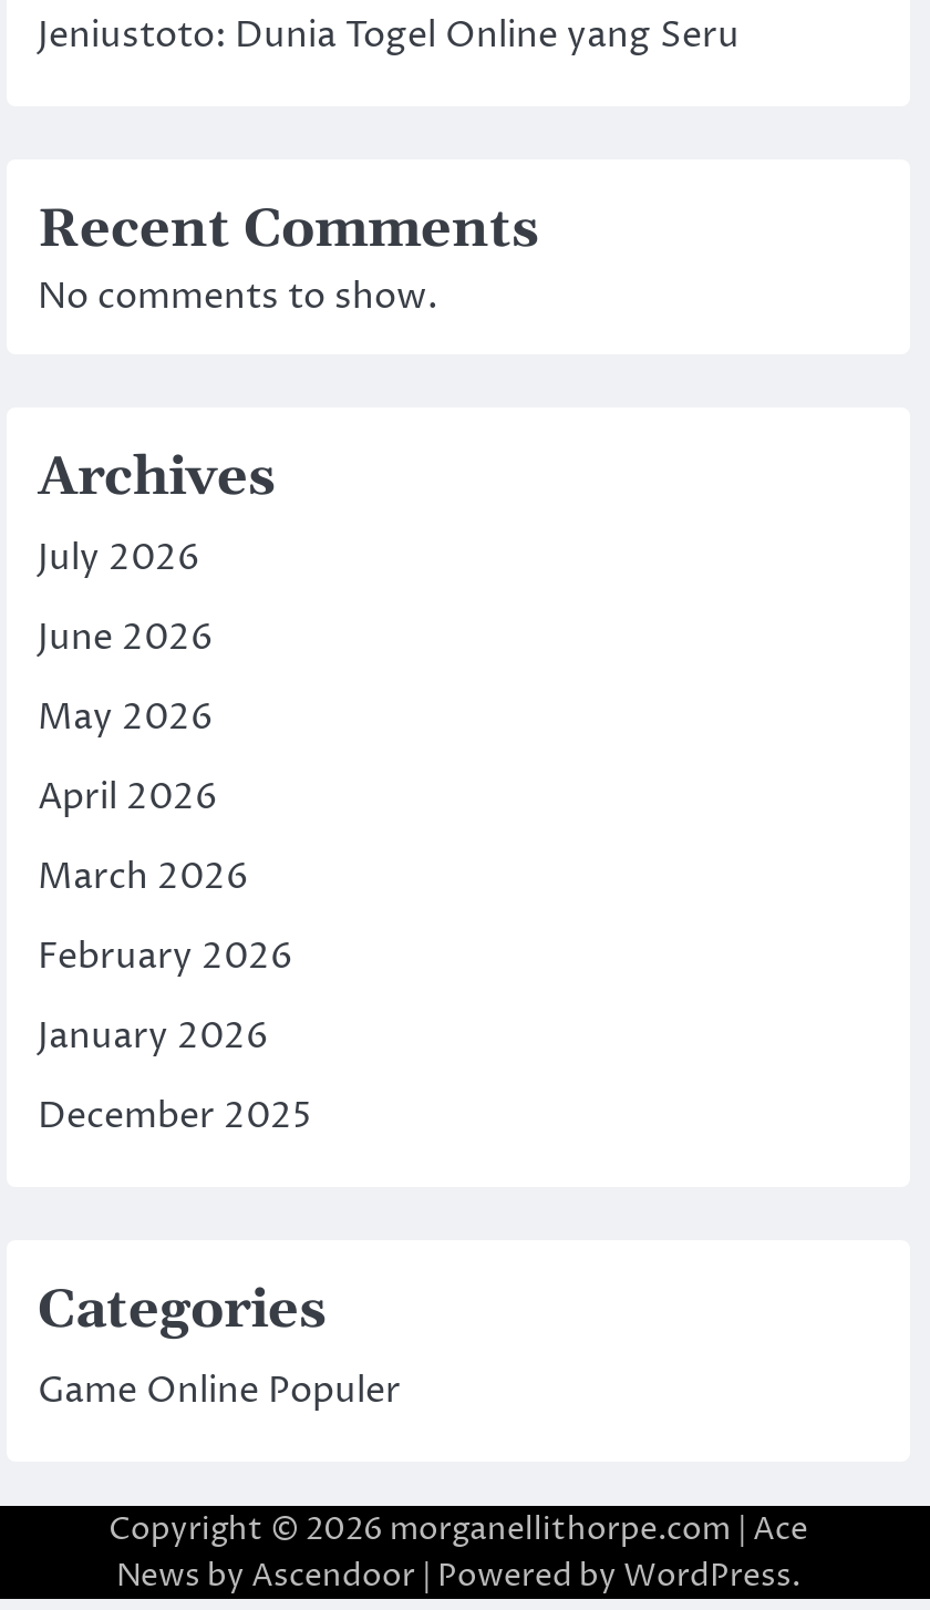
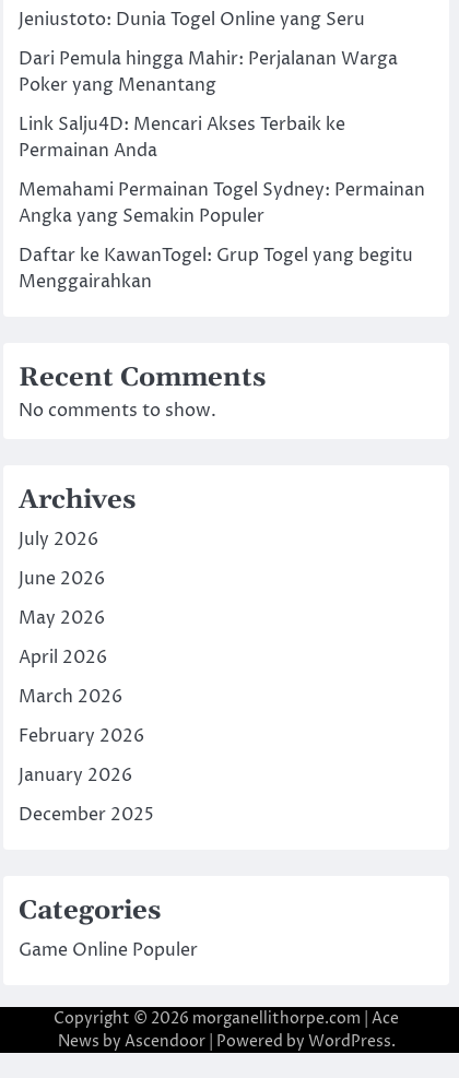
none -> [19,47,425,294] Dari Pemula hingga Mahir: Perjalanan Warga | Poker yang Menantang | Link Salju4D: Mencari Akses Terbaik ke | Permainan Anda | Memahami Permainan Togel Sydney: Permainan | Angka yang Semakin Populer | Daftar ke KawanTogel: Grup Togel yang begitu | Menggairahkan

